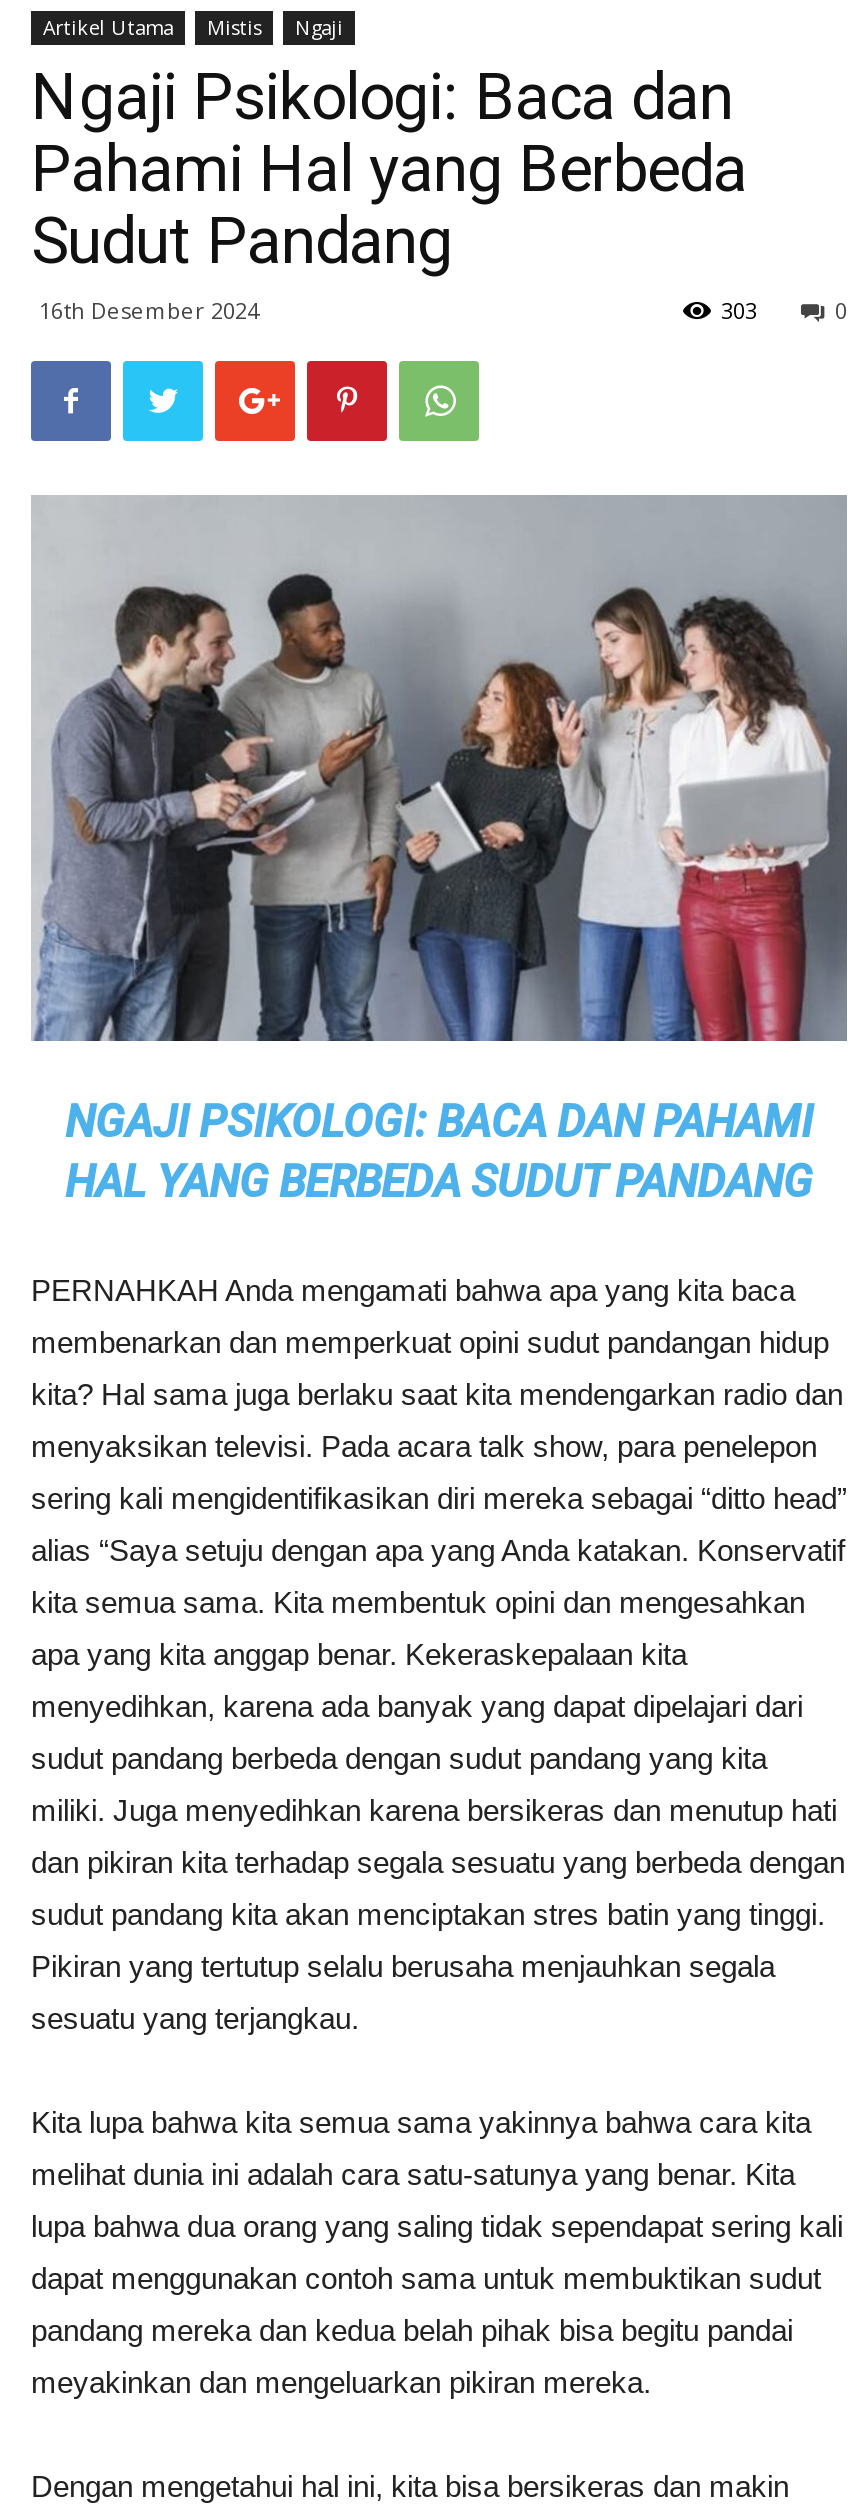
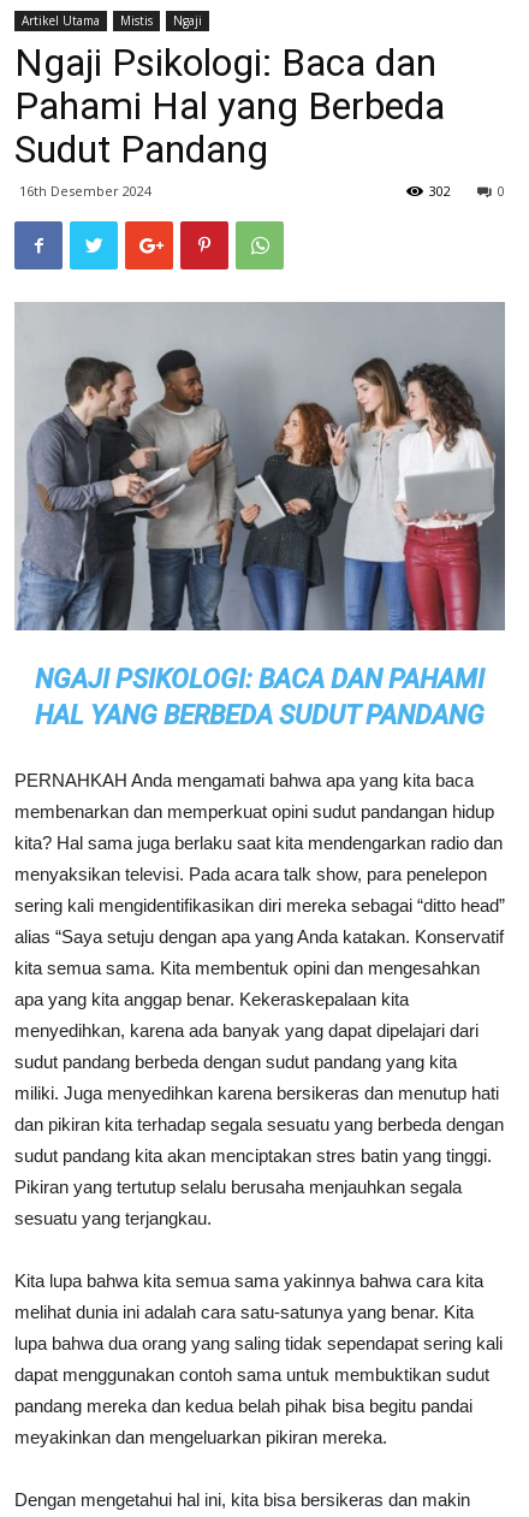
[721,295,757,325] 303 -> [429,182,451,200] 302

